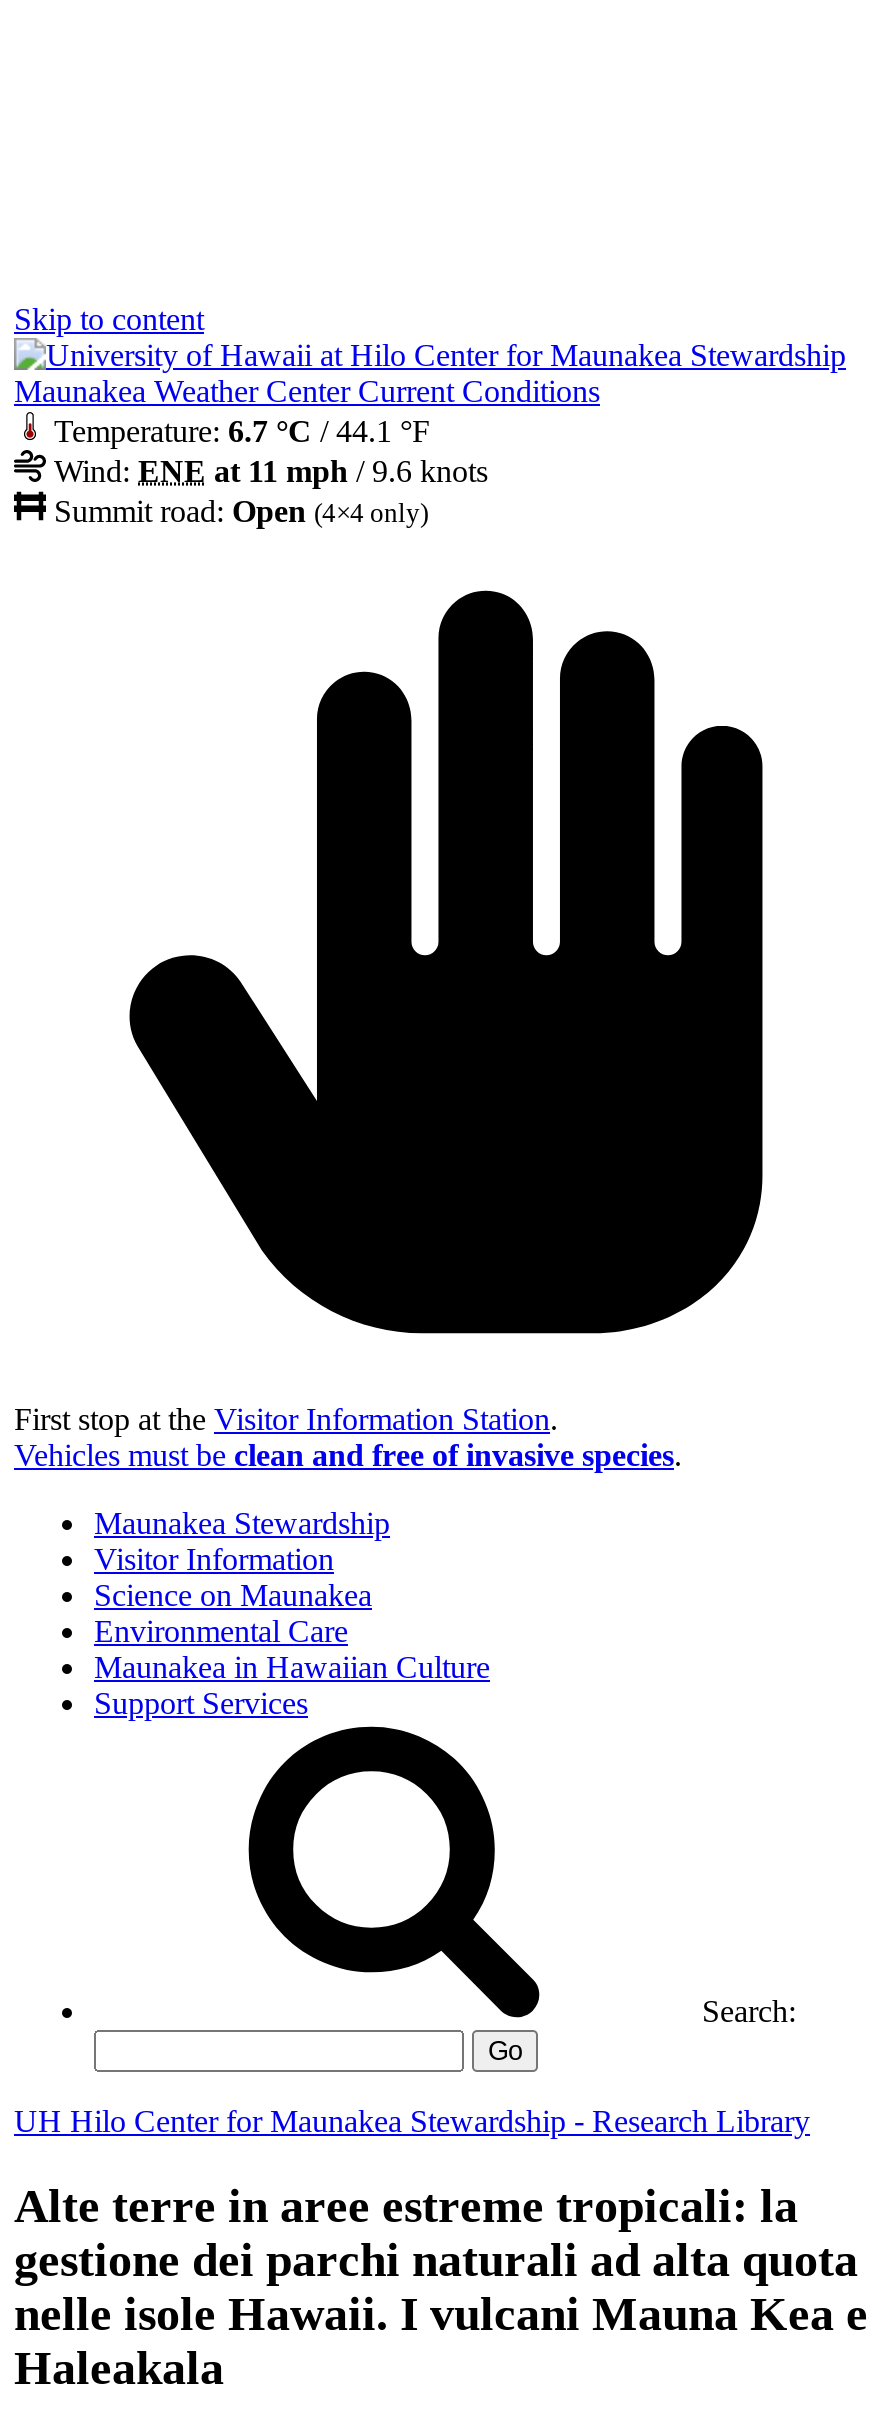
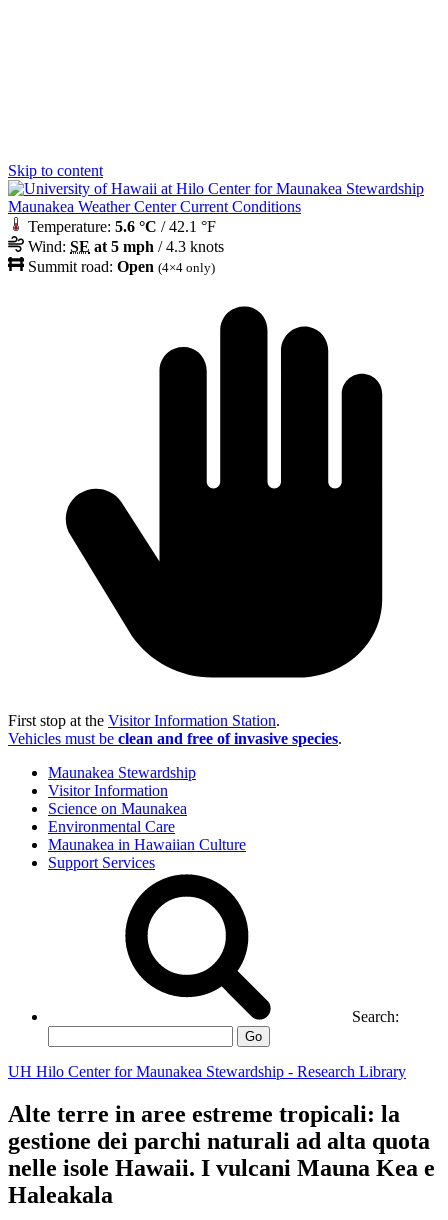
[46,414,430,448] Temperature: 6.7 °C / 44.1 °F -> [24,218,216,235] Temperature: 5.6 °C / 42.1 °F
[46,454,488,488] Wind: ENE at 11 mph / 9.6 knots -> [24,238,224,255] Wind: SE at 5 mph / 4.3 knots

